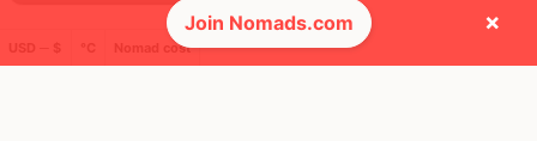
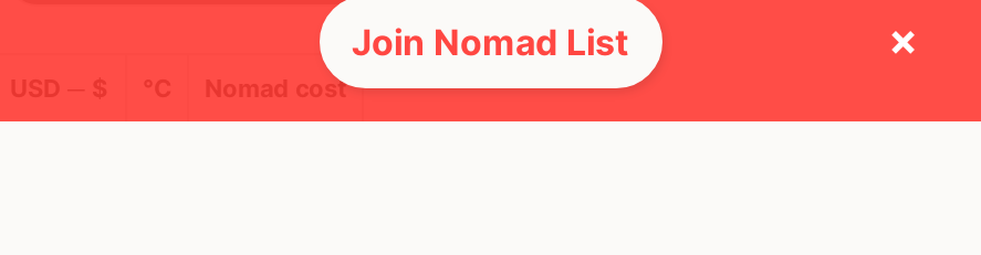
[184,11,353,35] Join Nomads.com -> [352,20,628,64] Join Nomad List

